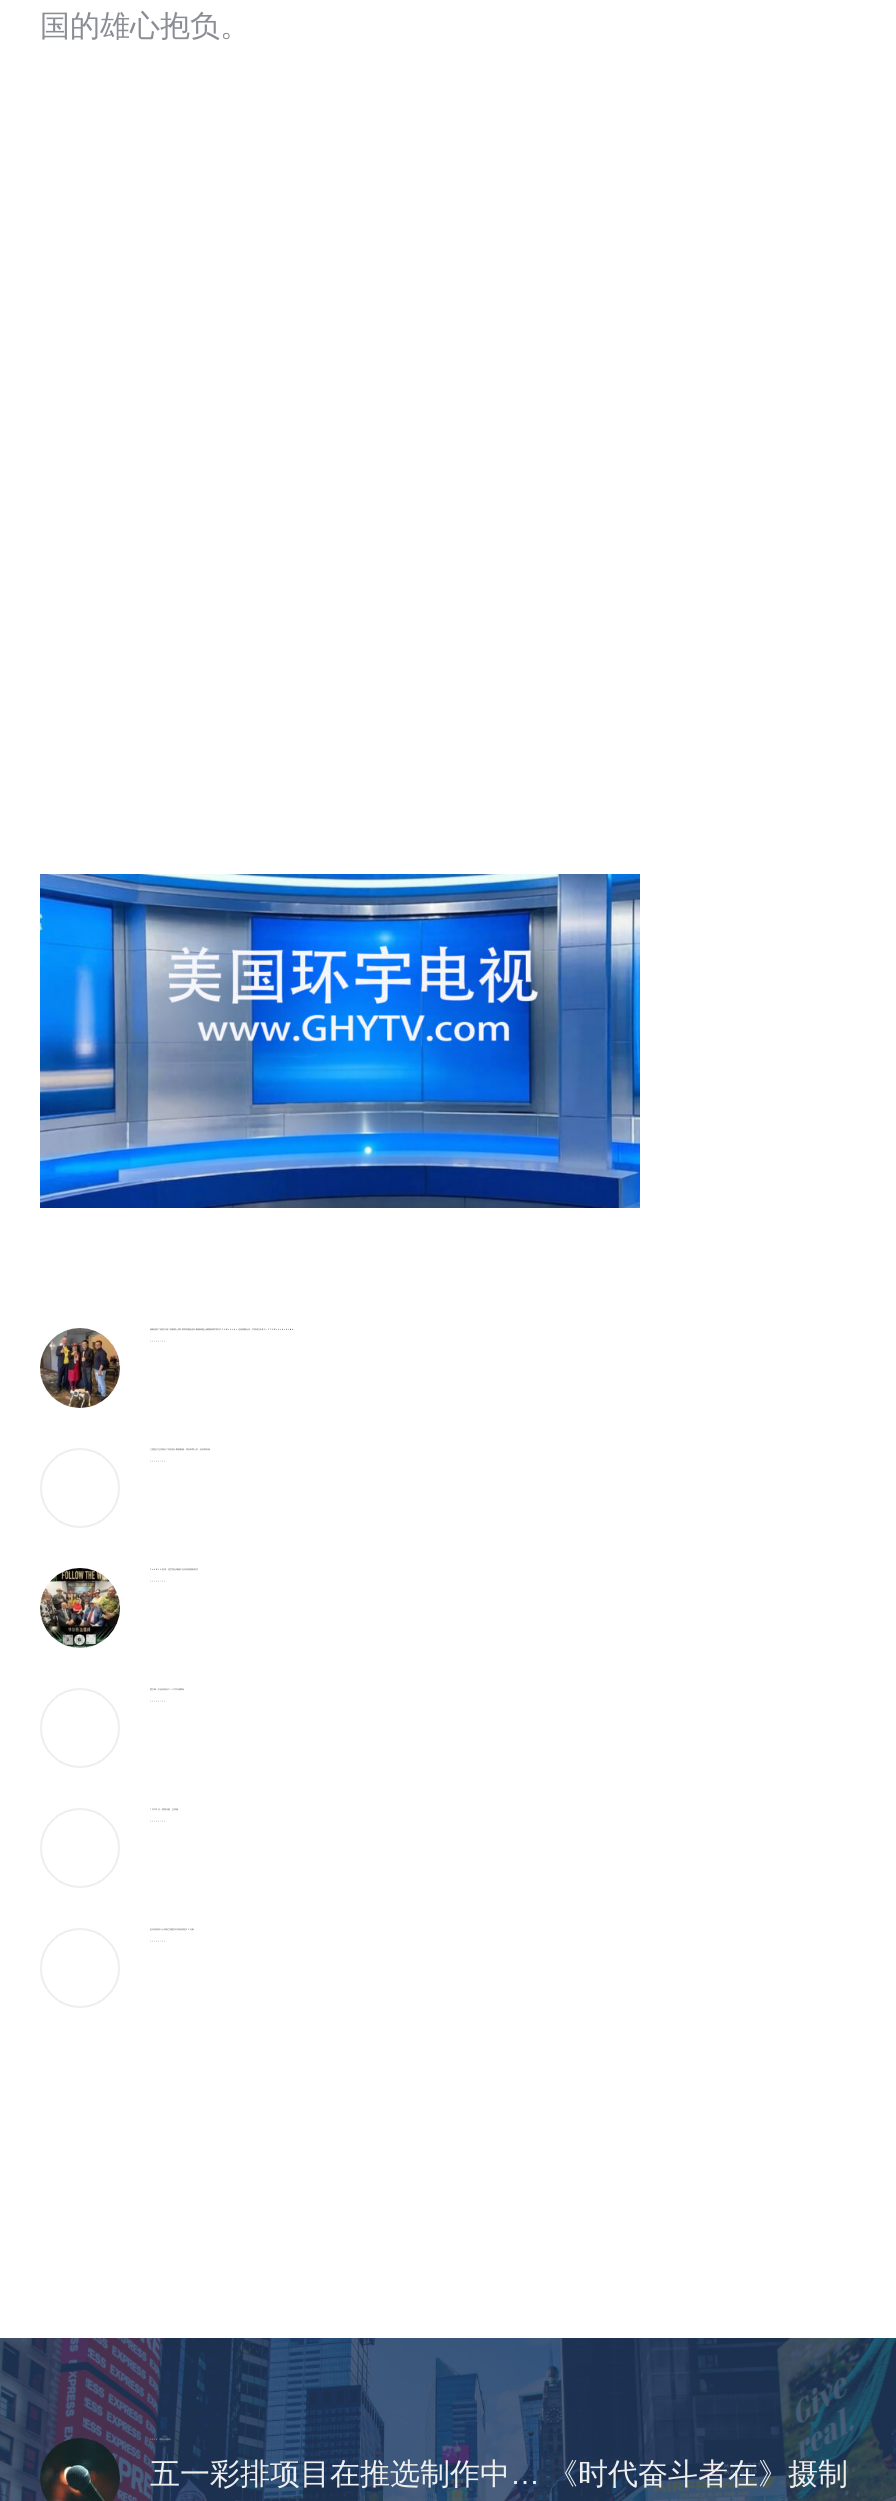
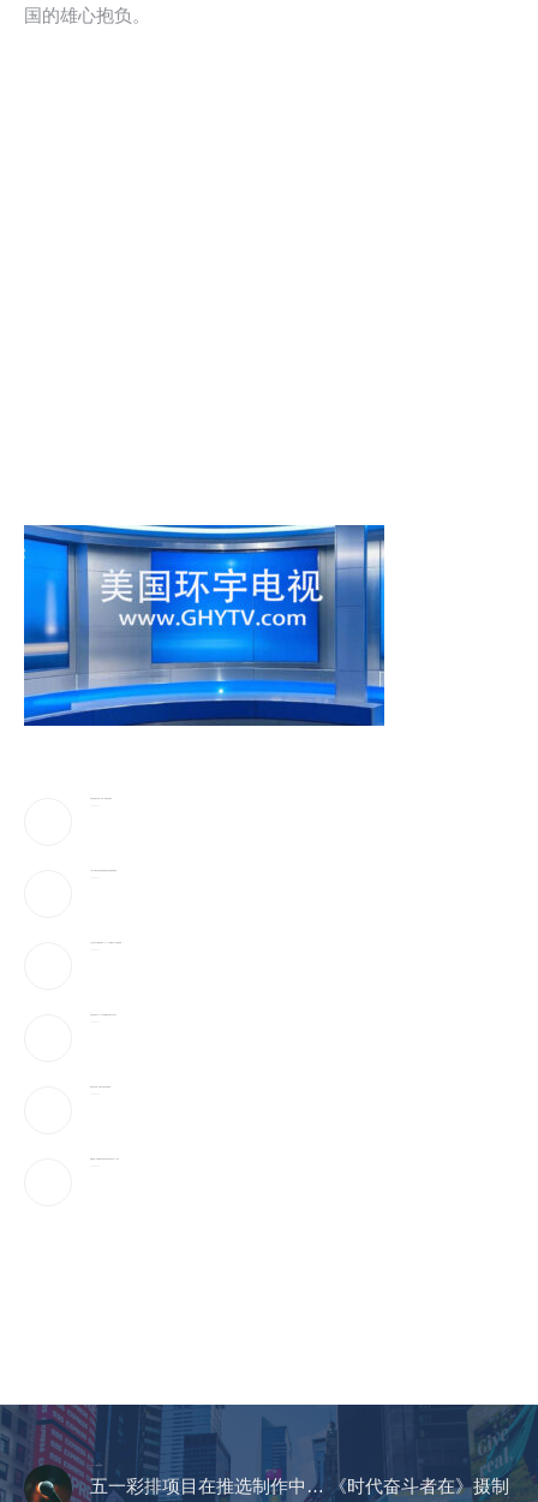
[38,1326,122,1410] [image] -> none
[38,1566,122,1648] [image] -> none

